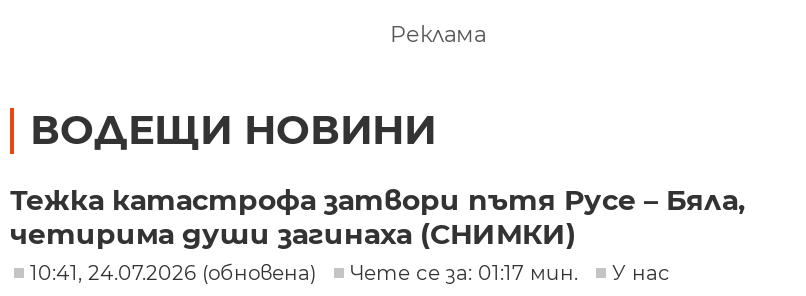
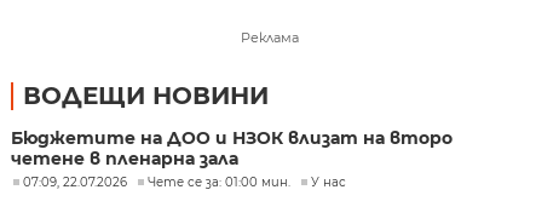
[10,181,746,285] Тежка катастрофа затвори пътя Русе – Бяла, | четирима души загинаха (СНИМКИ) | 10:41, 24.07.2026 (обновена) | Чете се за: 01:17 мин. -> [11,128,453,191] Бюджетите на ДОО и НЗОК влизат на второ | четене в пленарна зала | 07:09, 22.07.2026 | Чете се за: 01:00 мин.

